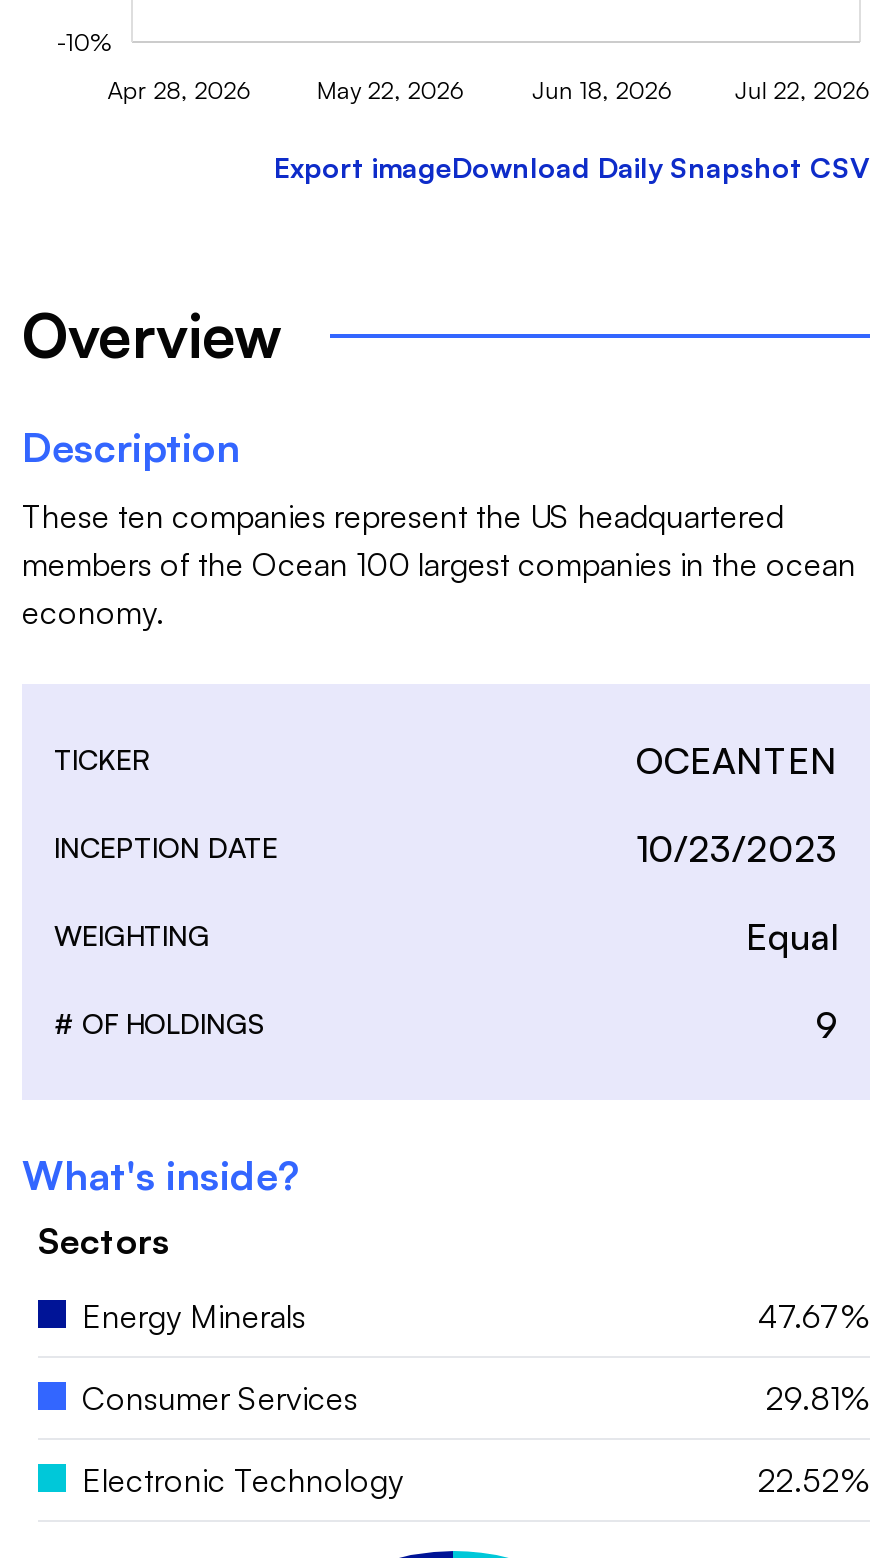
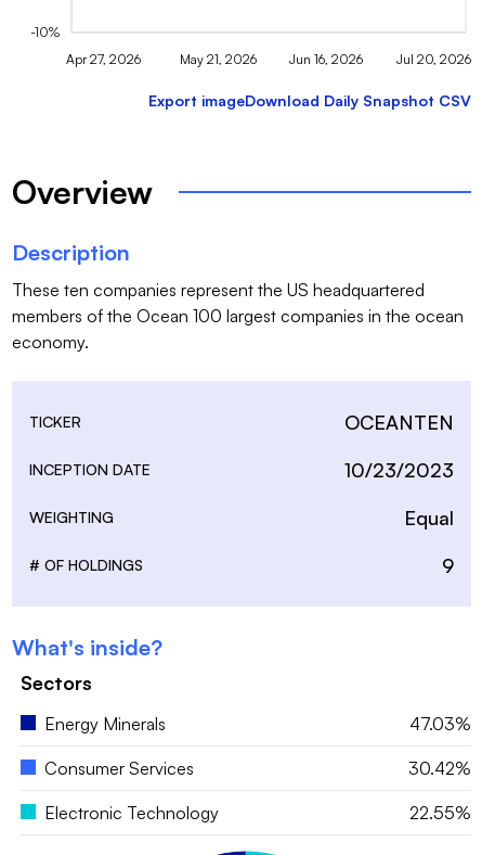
[107,75,250,105] Apr 28, 2026 -> [66,51,141,67] Apr 27, 2026
[317,75,464,105] May 22, 2026 -> [179,51,256,67] May 21, 2026
[532,75,672,105] Jun 18, 2026 -> [289,51,363,67] Jun 16, 2026
[734,75,870,105] Jul 22, 2026 -> [396,51,471,67] Jul 20, 2026
[758,1296,870,1336] 47.67% -> [409,713,471,735] 47.03%
[766,1378,870,1418] 29.81% -> [408,757,471,779] 30.42%
[758,1460,870,1500] 22.52% -> [409,802,471,824] 22.55%

